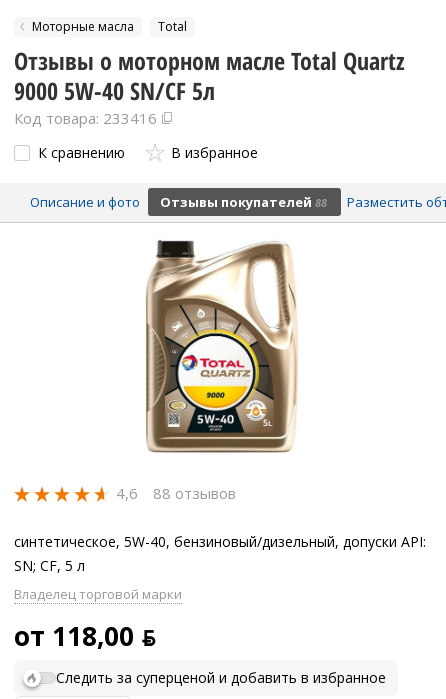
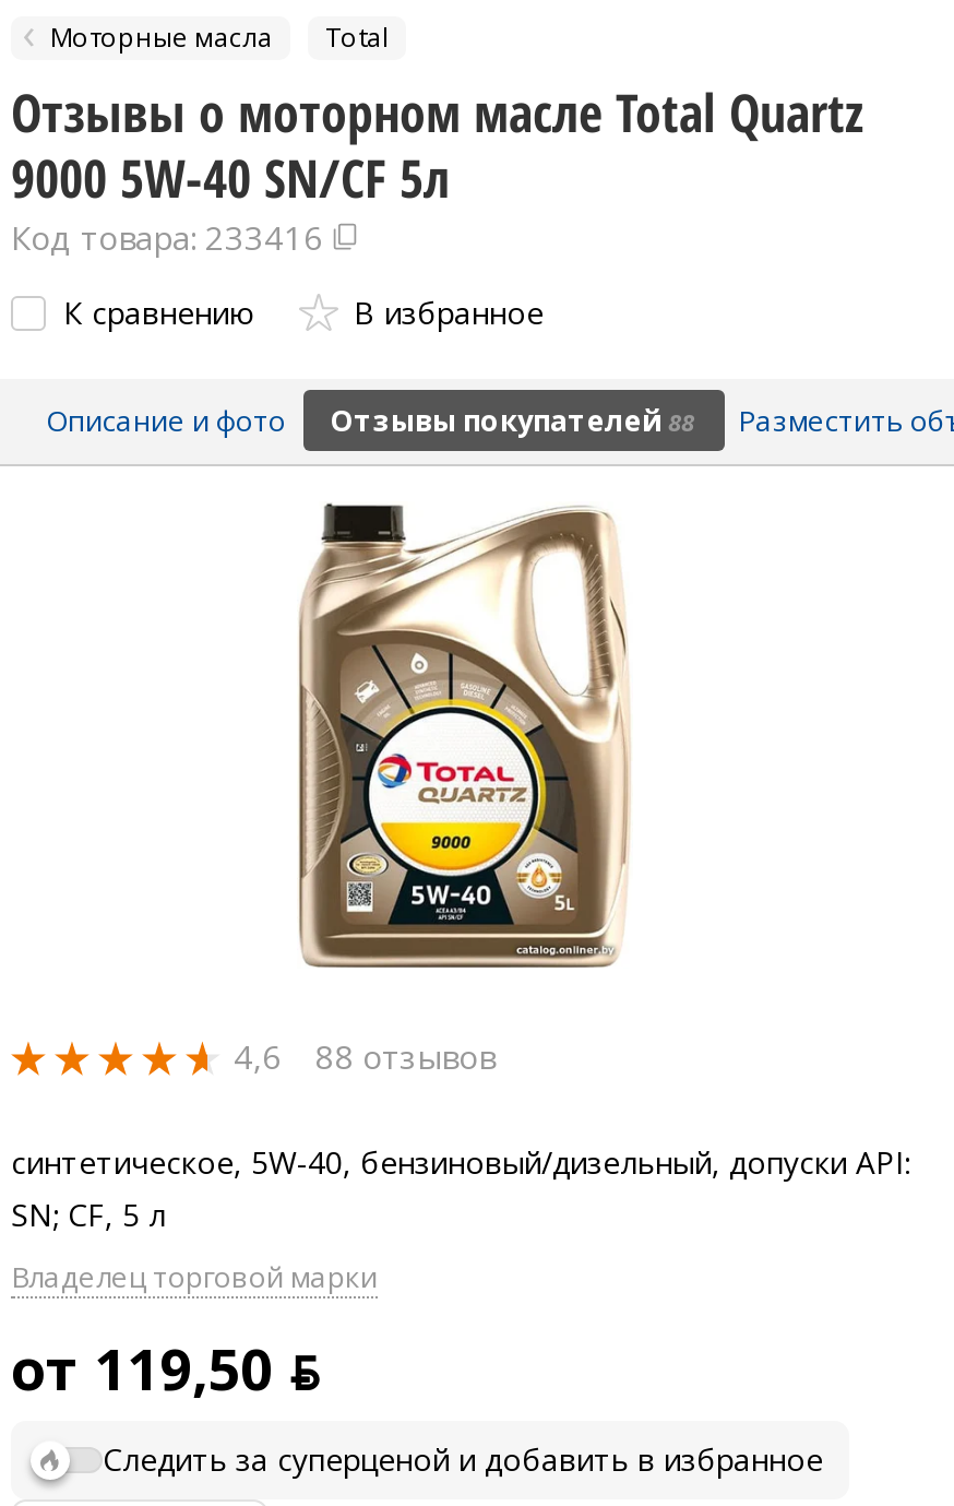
[14,618,156,654] от 118,00 ƃ -> [11,1330,321,1408] от 119,50 ƃ

